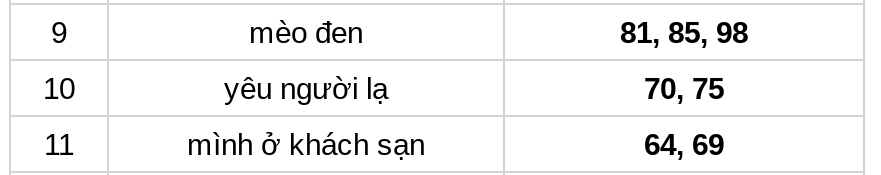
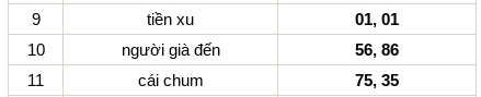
[249,15,748,49] mèo đen | 81, 85, 98 -> [147,10,399,28] tiền xu | 01, 01
[224,71,724,105] yêu người lạ | 70, 75 -> [121,40,399,59] người già đến | 56, 86
[187,127,724,161] mình ở khách sạn | 64, 69 -> [138,71,399,89] cái chum | 75, 35

